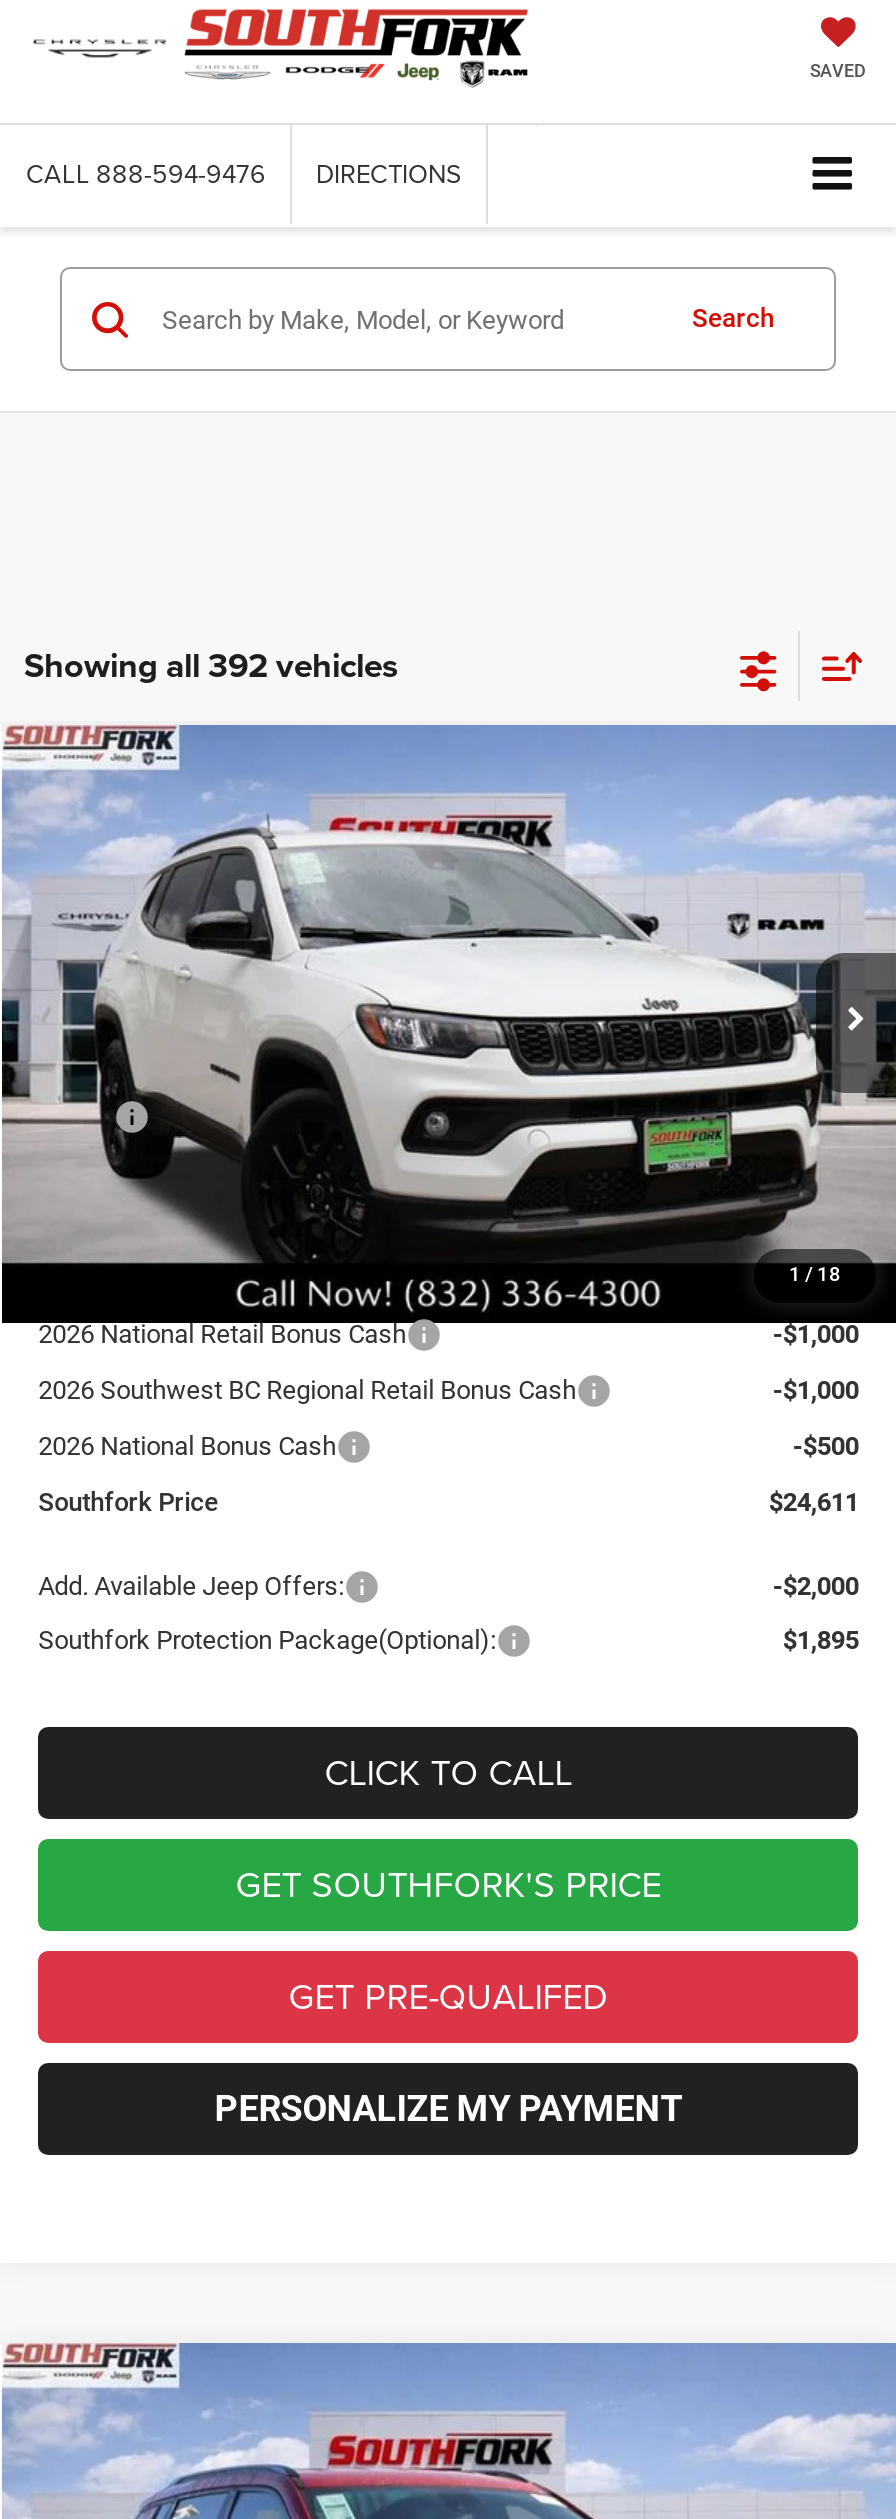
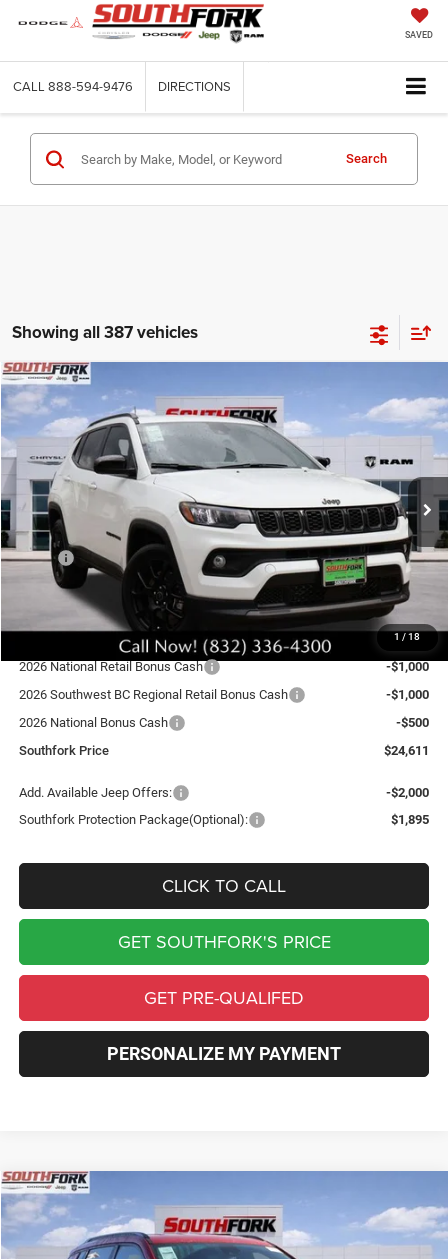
[24,640,398,688] Showing all 392 vehicles -> [12,319,198,343] Showing all 387 vehicles

